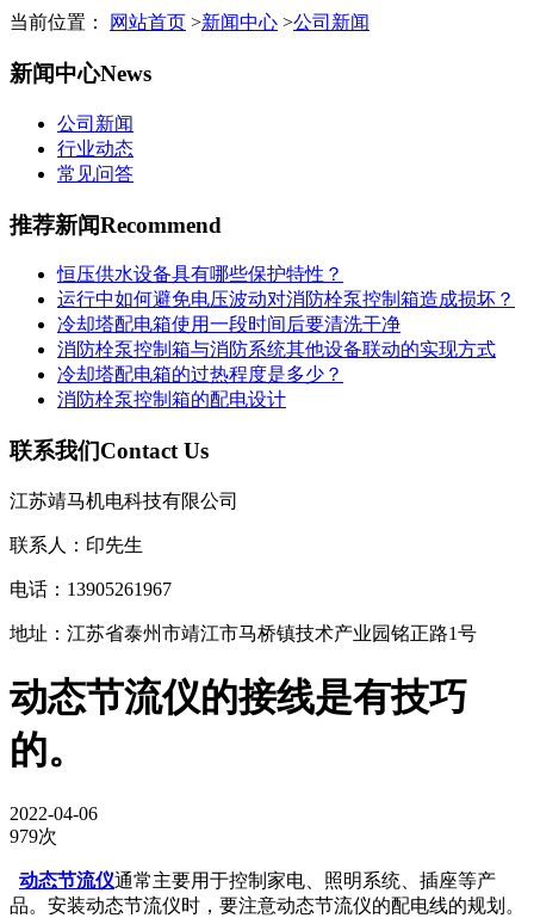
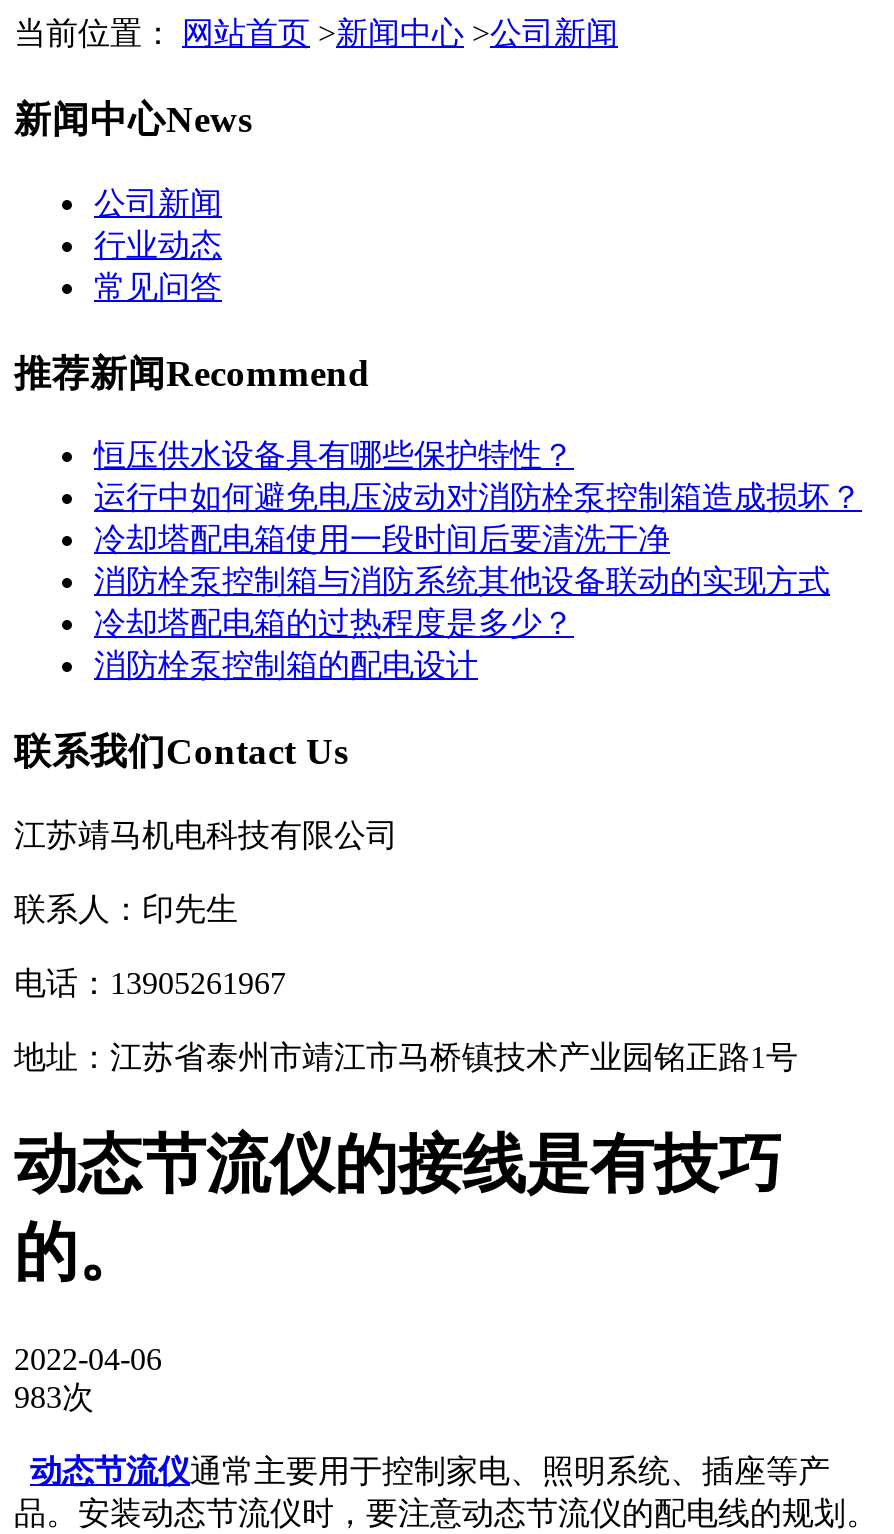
[10,826,57,846] 979次 -> [14,1379,94,1413] 983次

